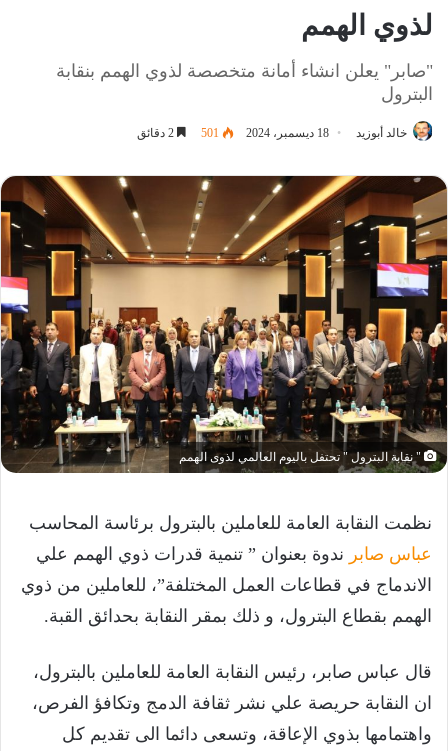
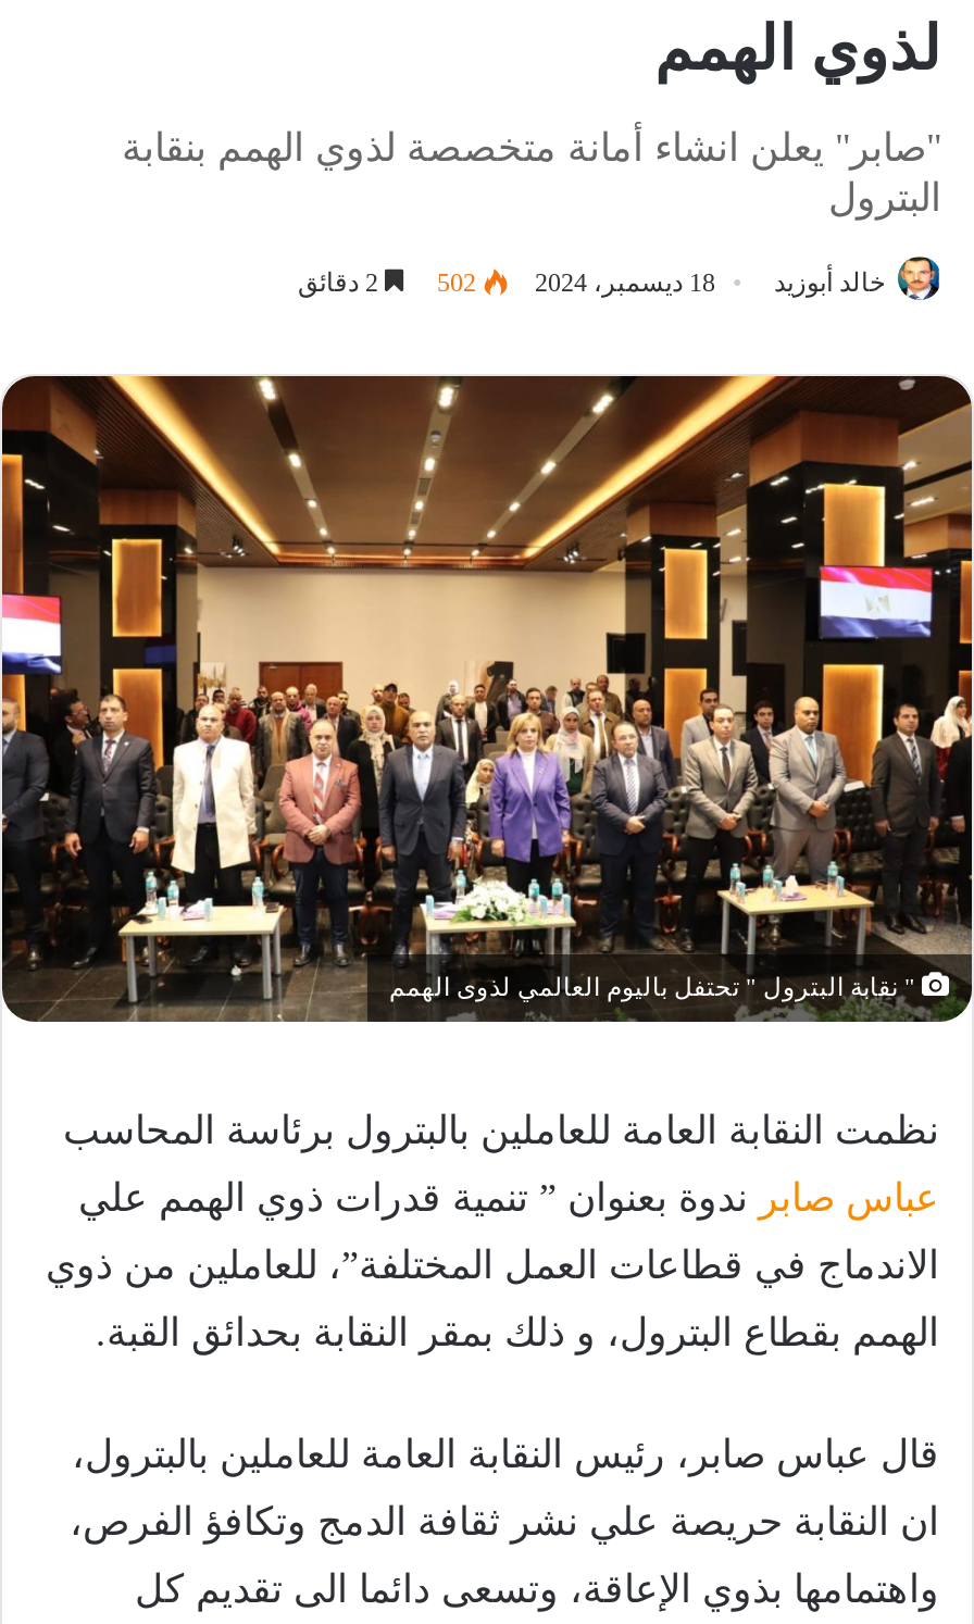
[201,125,219,139] 501 -> [437,266,476,297] 502

